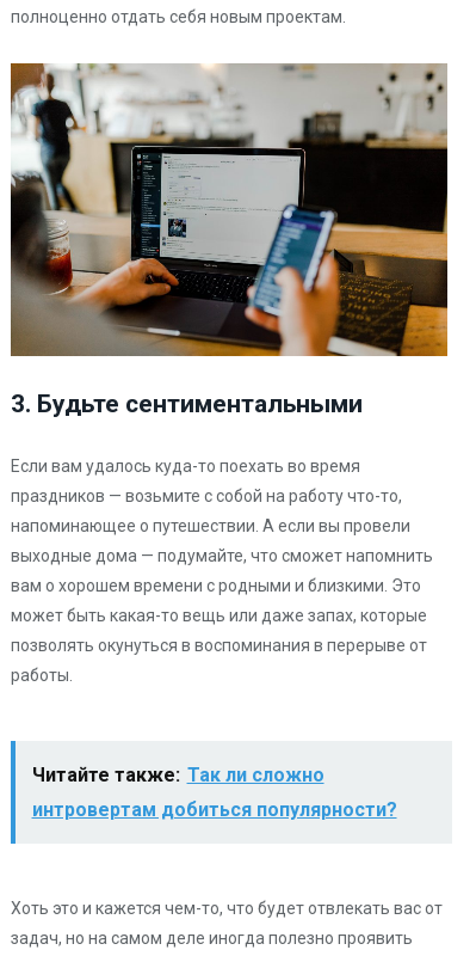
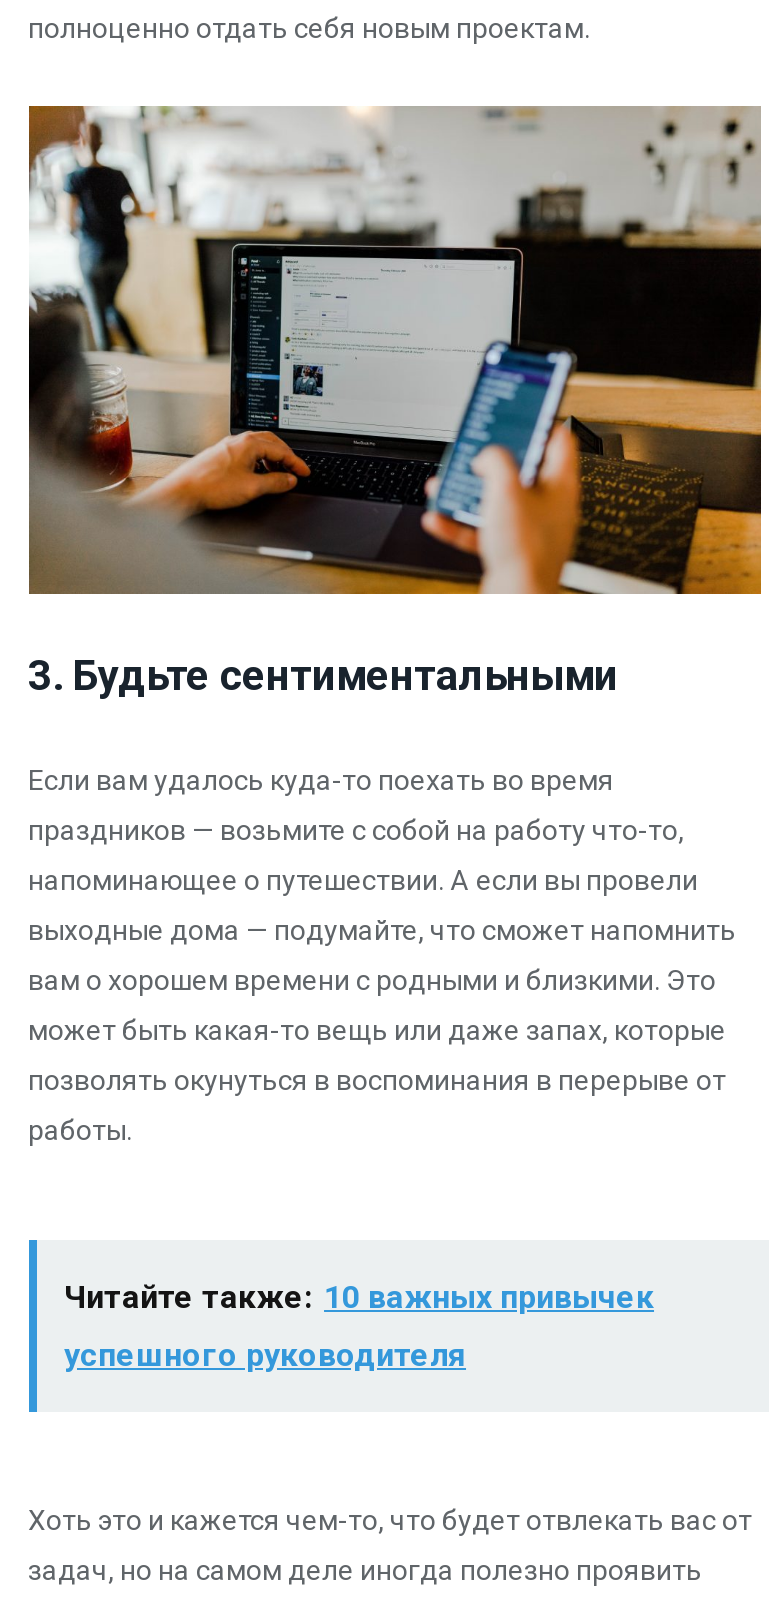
[32,764,324,787] Читайте также: Так ли сложно -> [64,1279,654,1317] Читайте также: 10 важных привычек
[32,799,397,822] интровертам добиться популярности? -> [64,1337,466,1375] успешного руководителя

